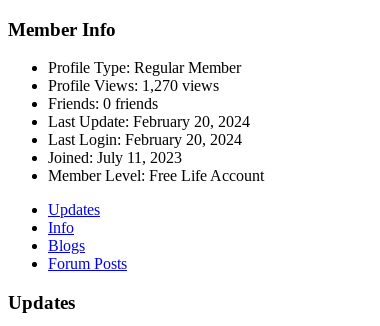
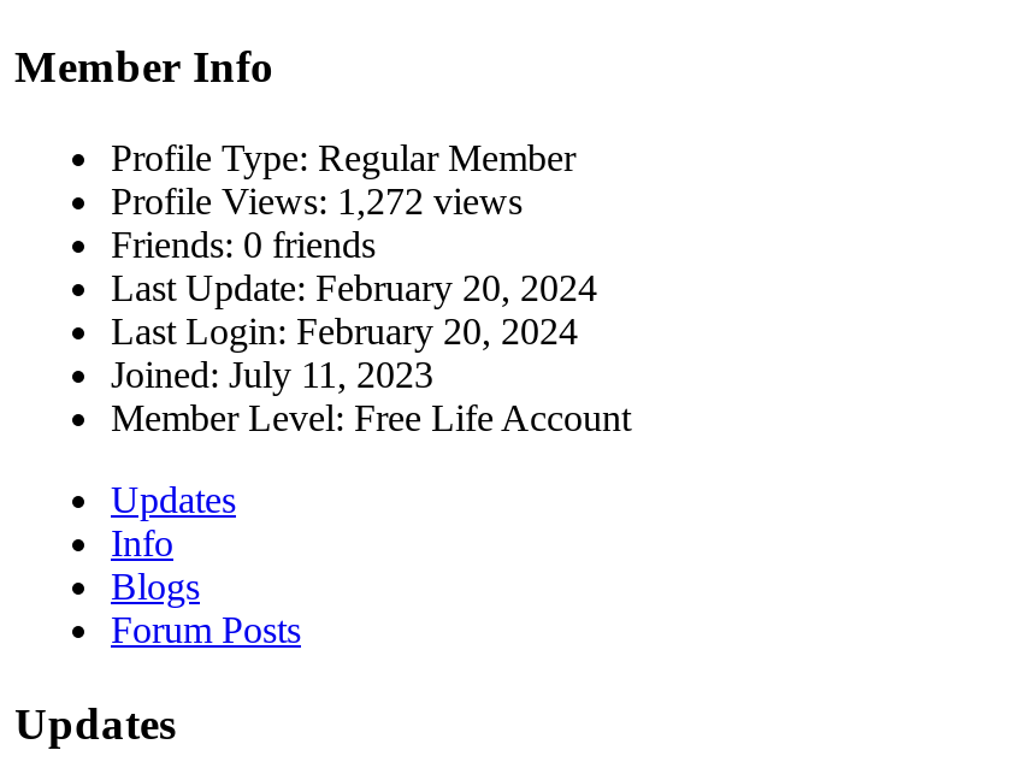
[48,77,219,94] Profile Views: 1,270 views -> [111,182,523,222] Profile Views: 1,272 views

